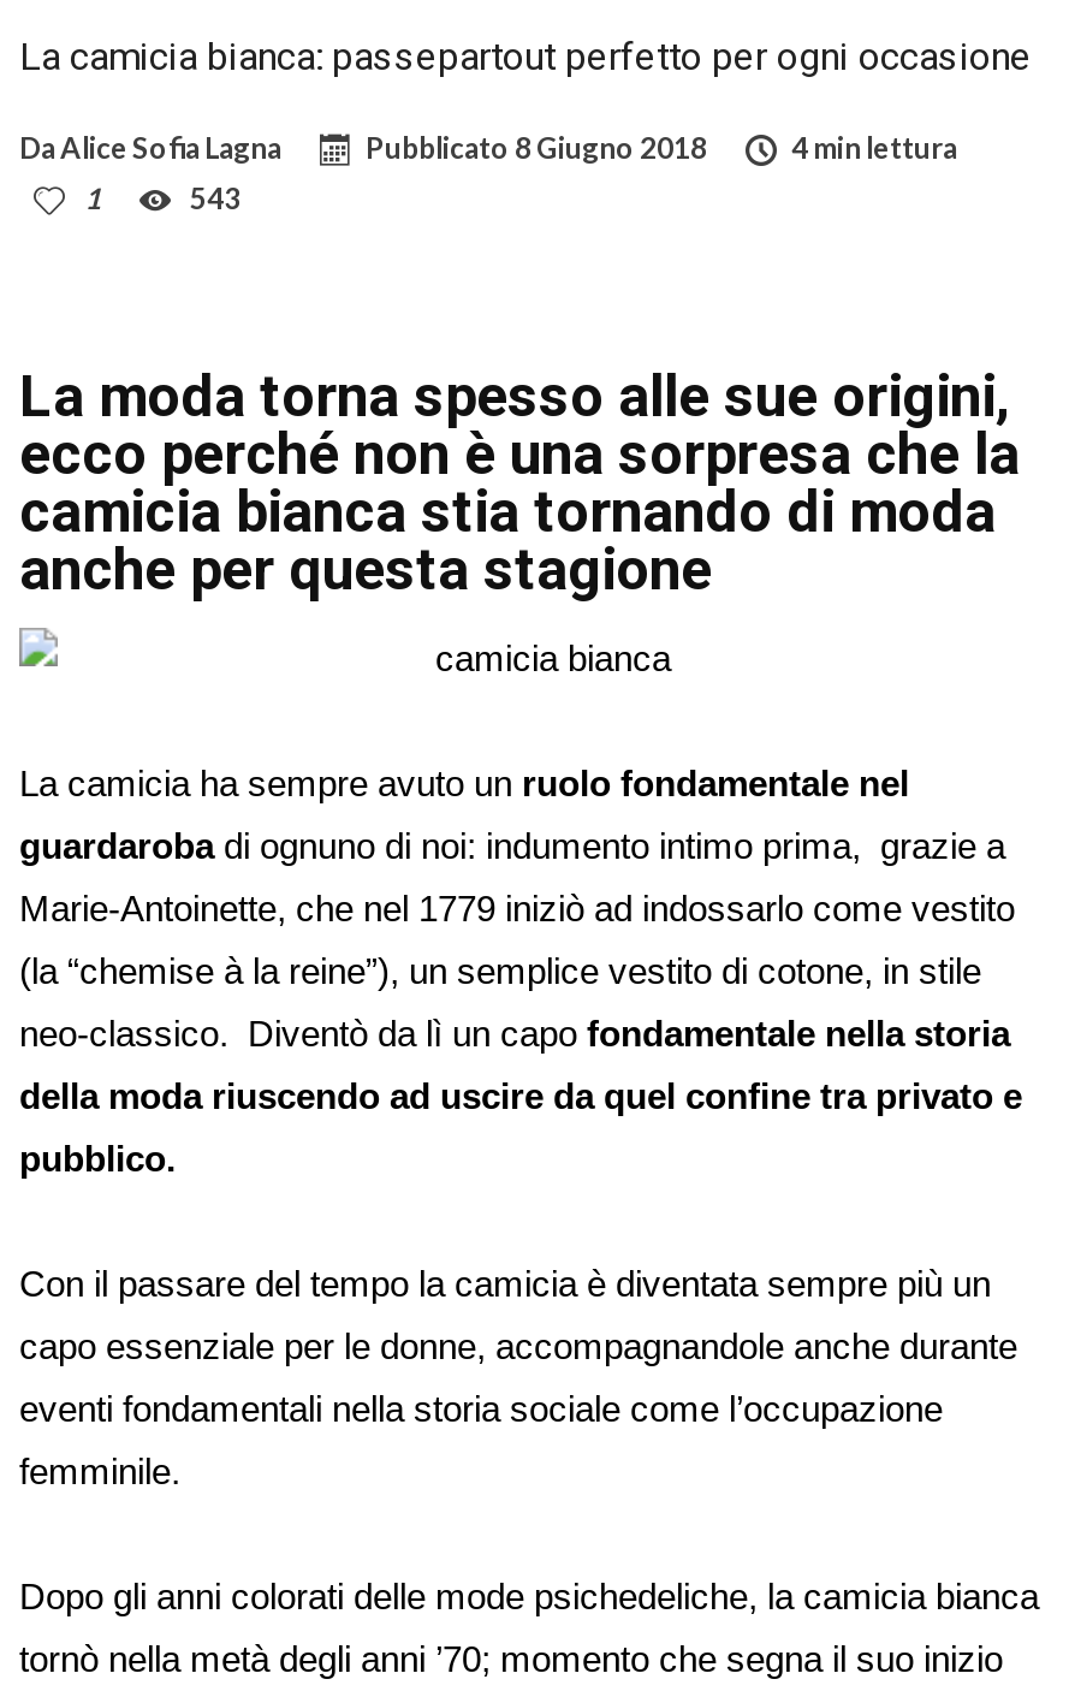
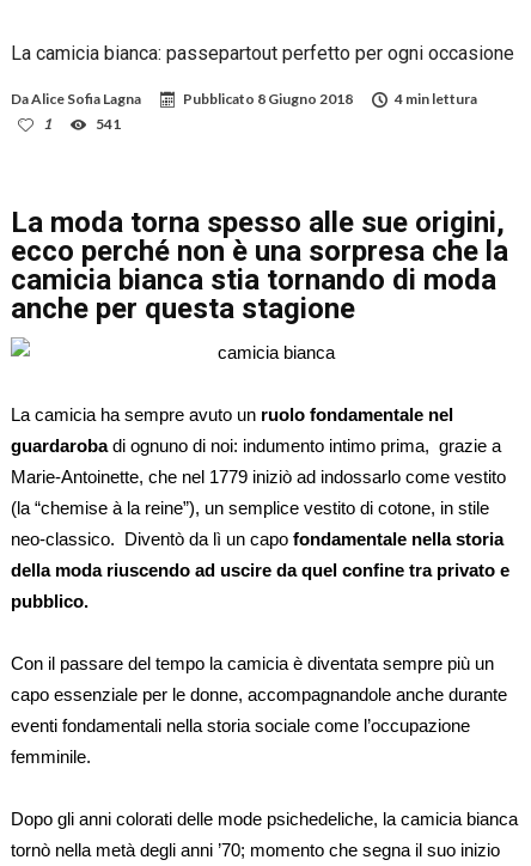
[185,180,240,216] 543 -> [93,115,121,133] 541

